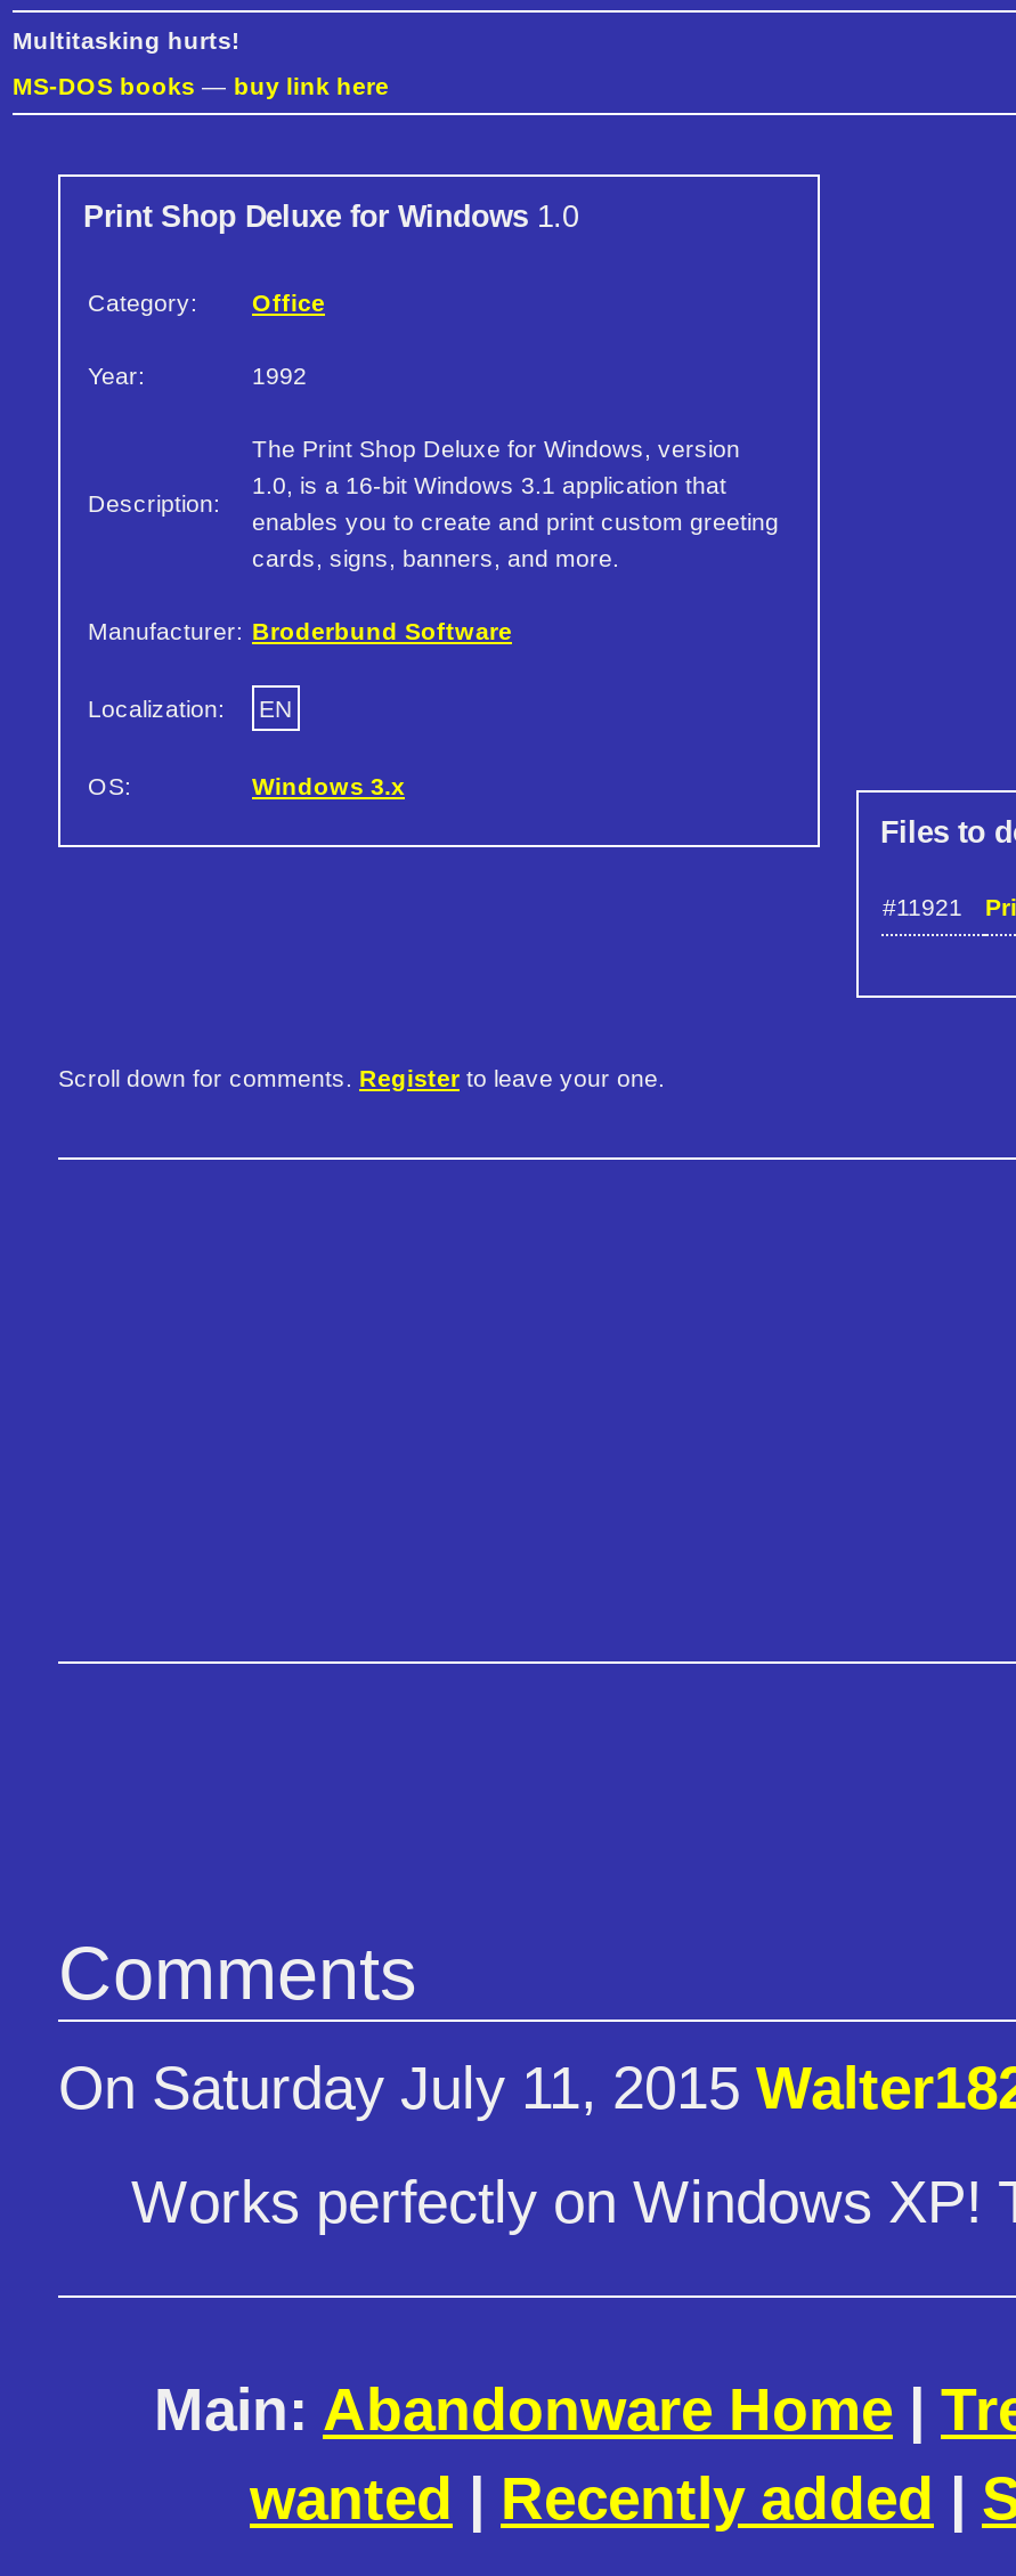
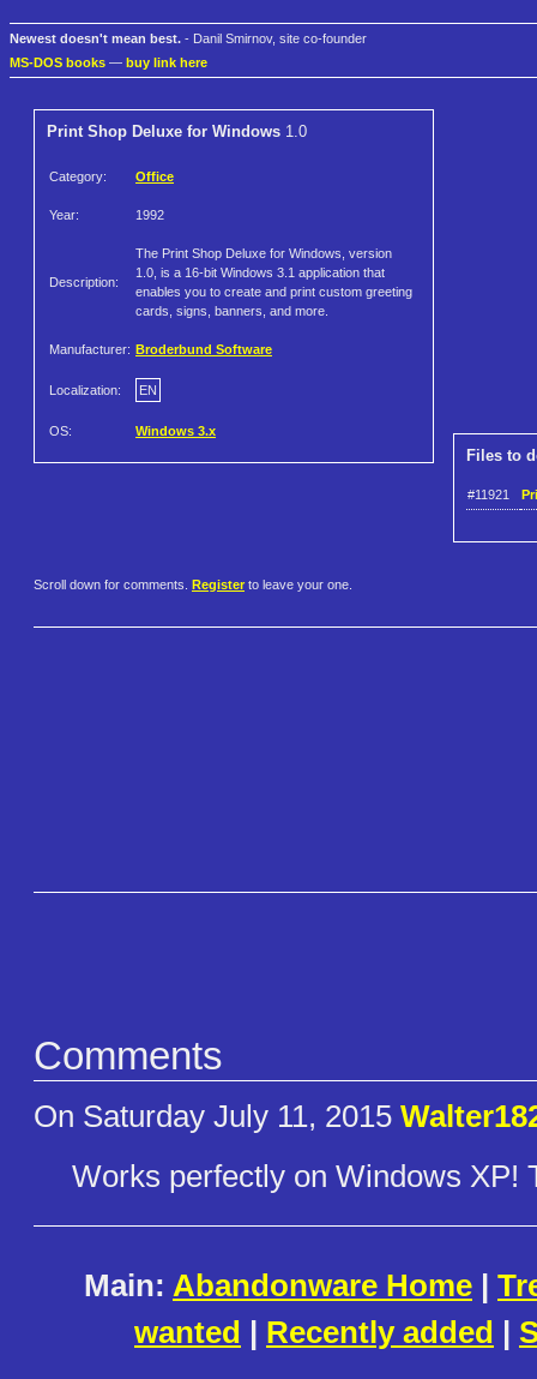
[13,27,241,54] Multitasking hurts! -> [10,31,367,46] Newest doesn't mean best. - Danil Smirnov, site co-founder

